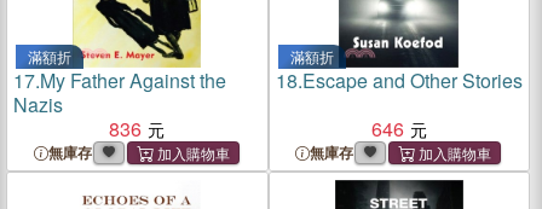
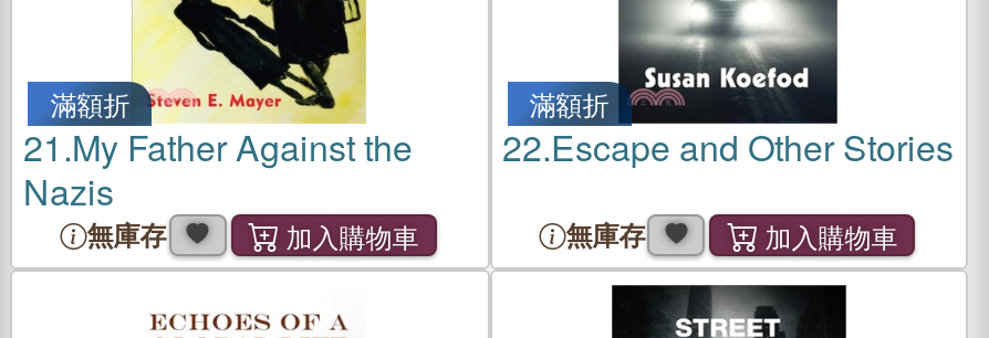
[13,66,226,94] 17.My Father Against the -> [23,122,413,172] 21.My Father Against the
[275,66,522,143] 18.Escape and Other Stories | 646 -> [502,122,954,172] 22.Escape and Other Stories
[109,115,142,143] 836 -> none

